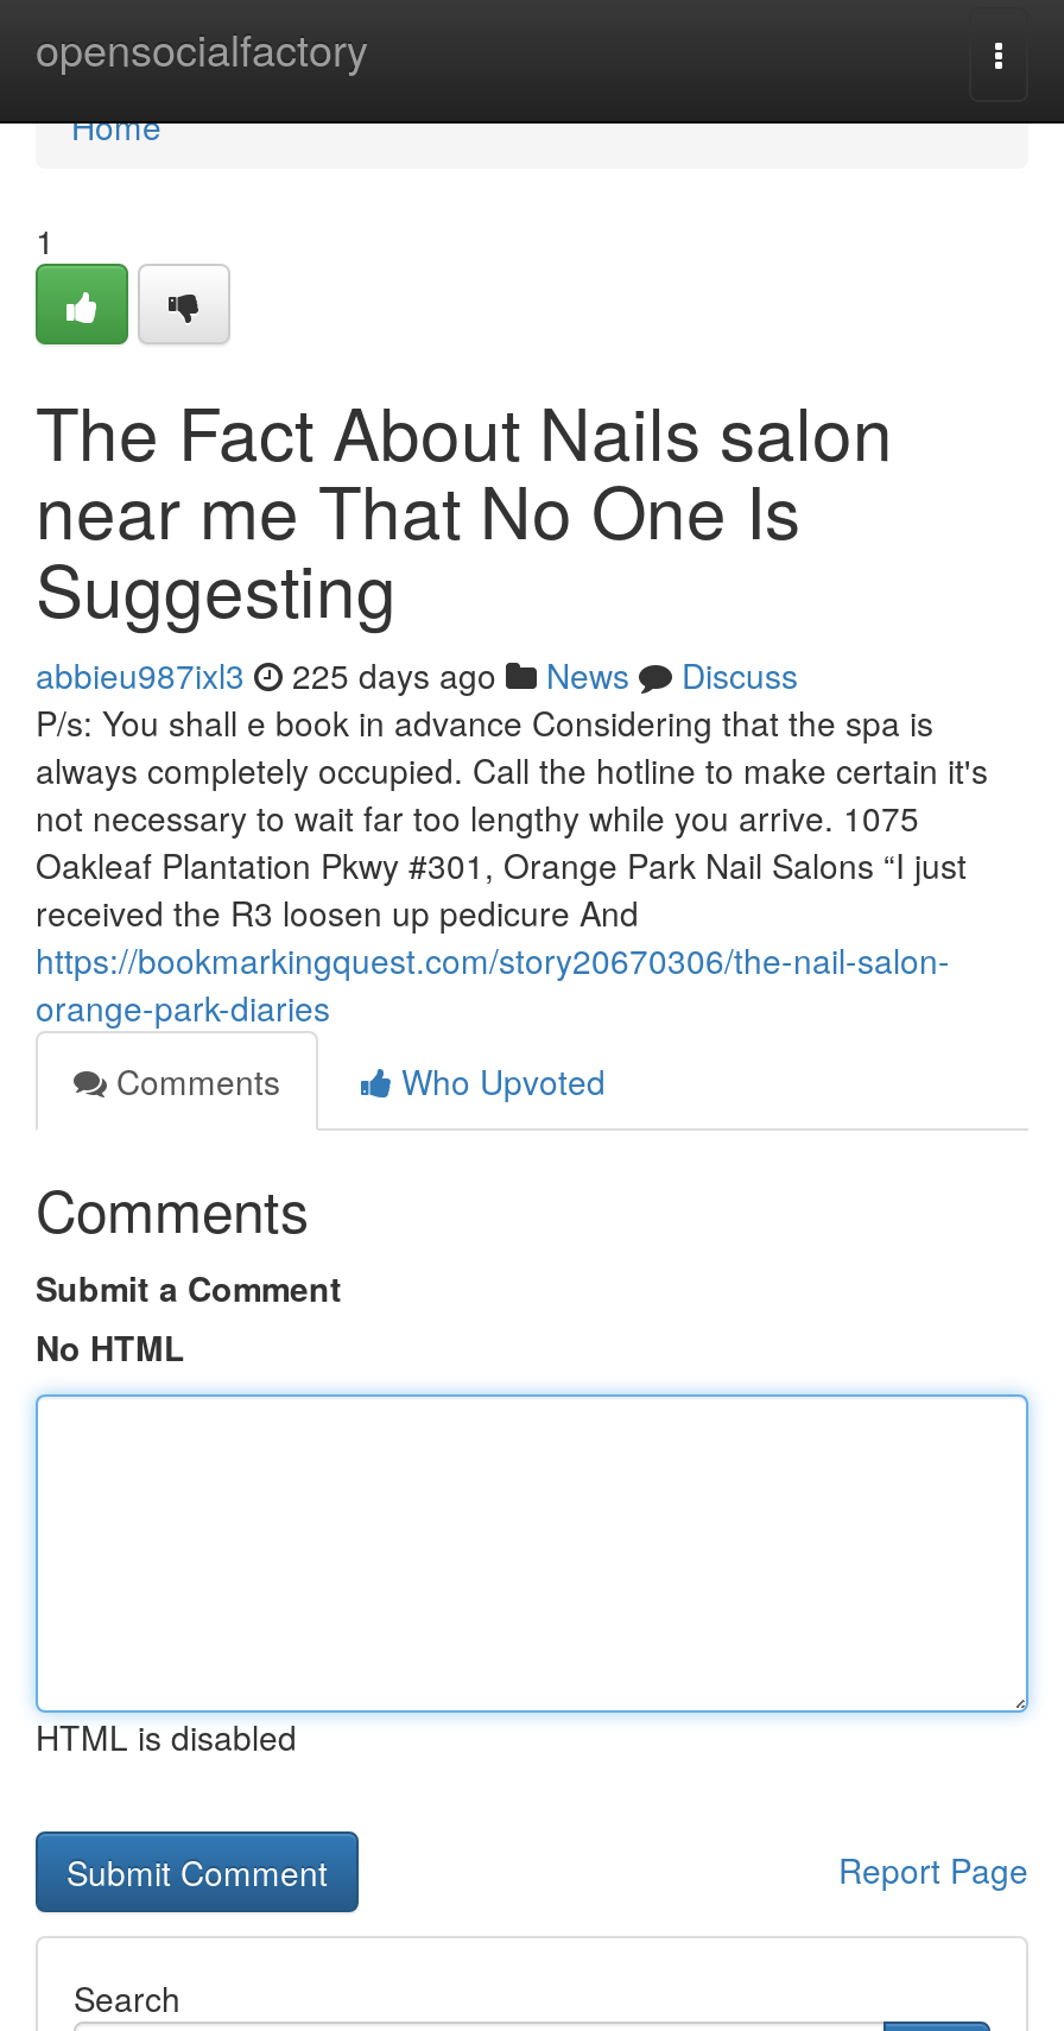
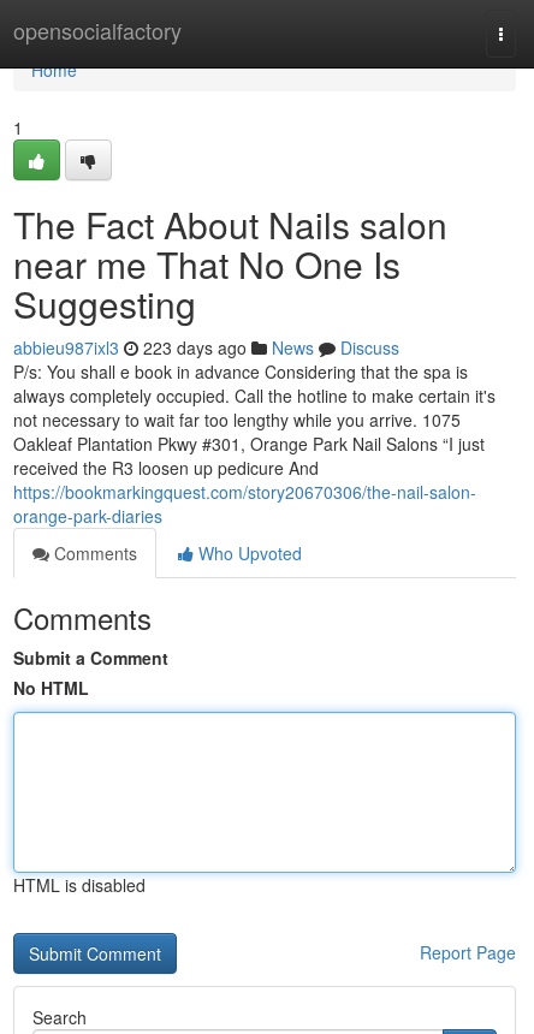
[36,651,798,698] abbieu987ixl3 225 days ago News Discuss -> [13,335,399,359] abbieu987ixl3 223 days ago News Discuss

